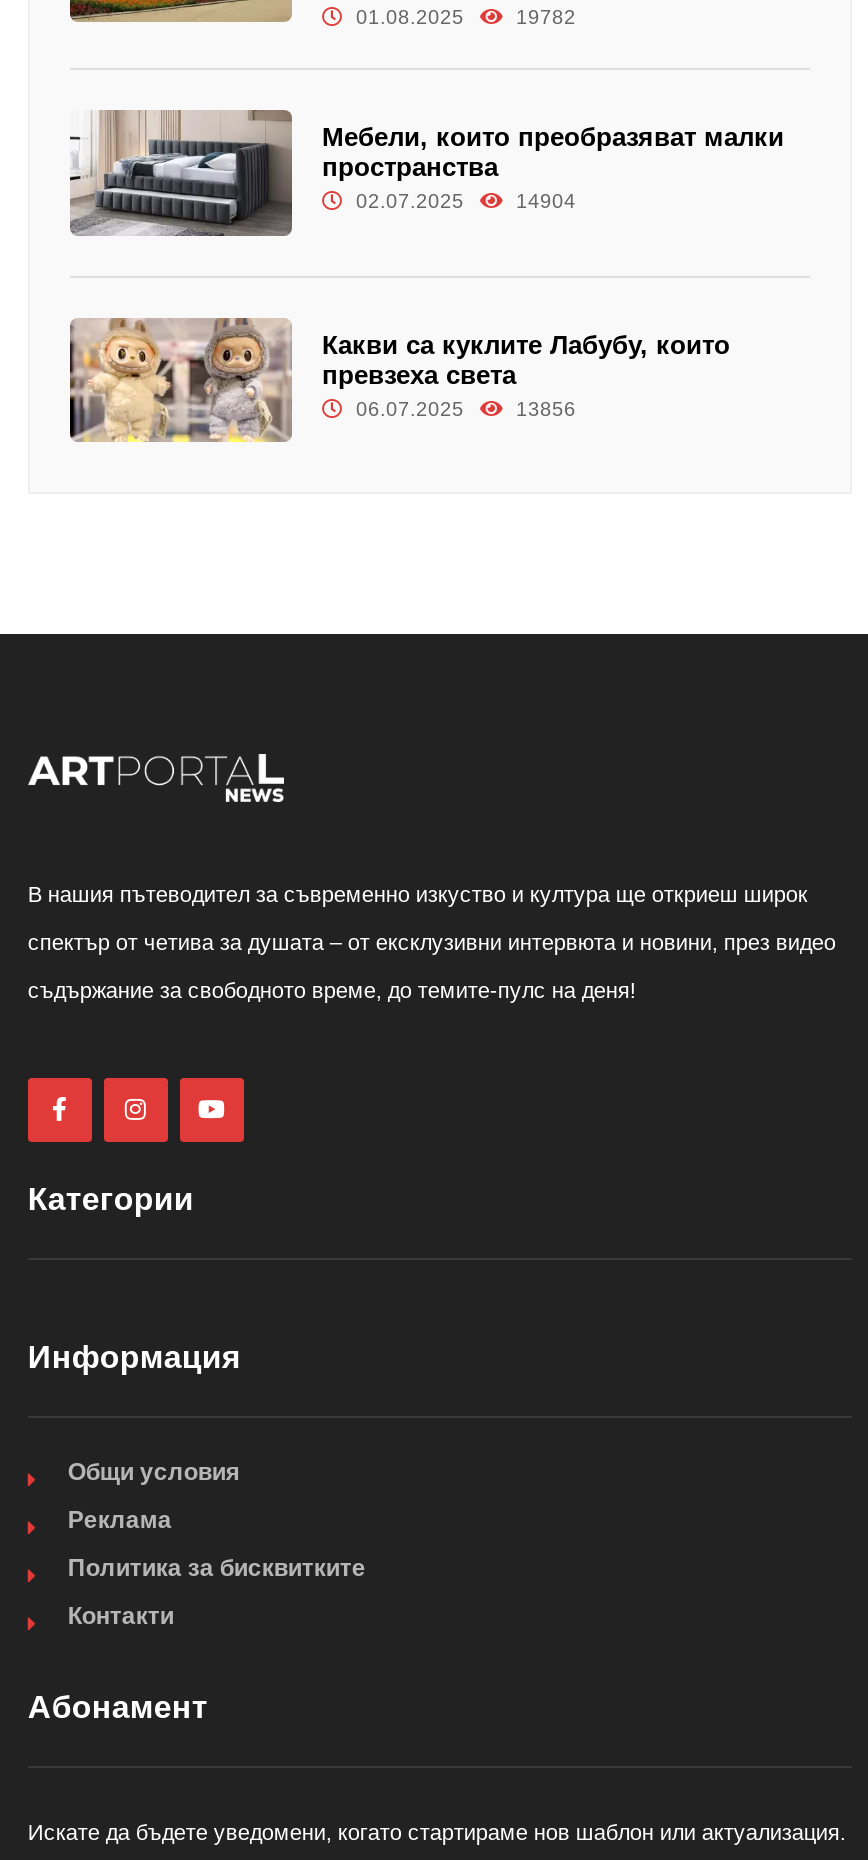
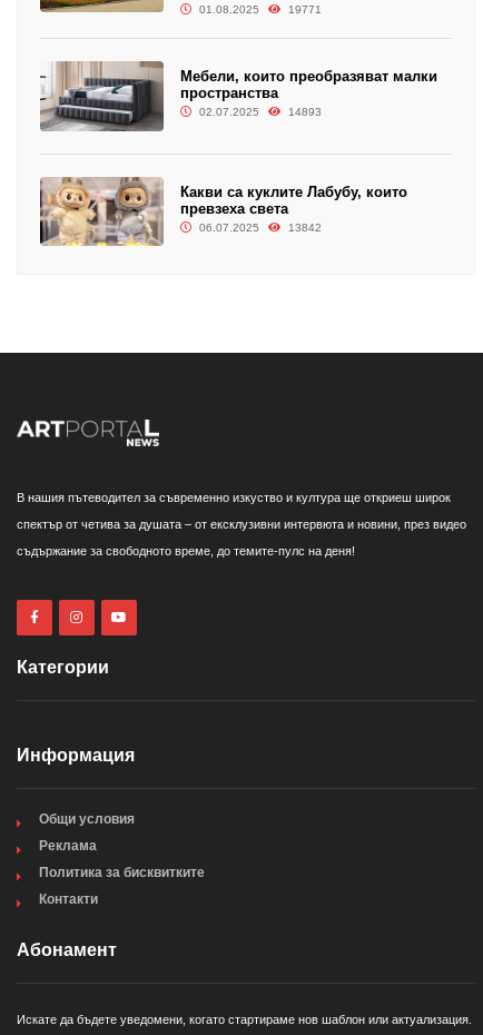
[510,7,576,29] 19782 -> [285,4,322,16] 19771
[510,191,576,213] 14904 -> [285,106,322,118] 14893
[510,398,576,420] 13856 -> [285,221,322,233] 13842

